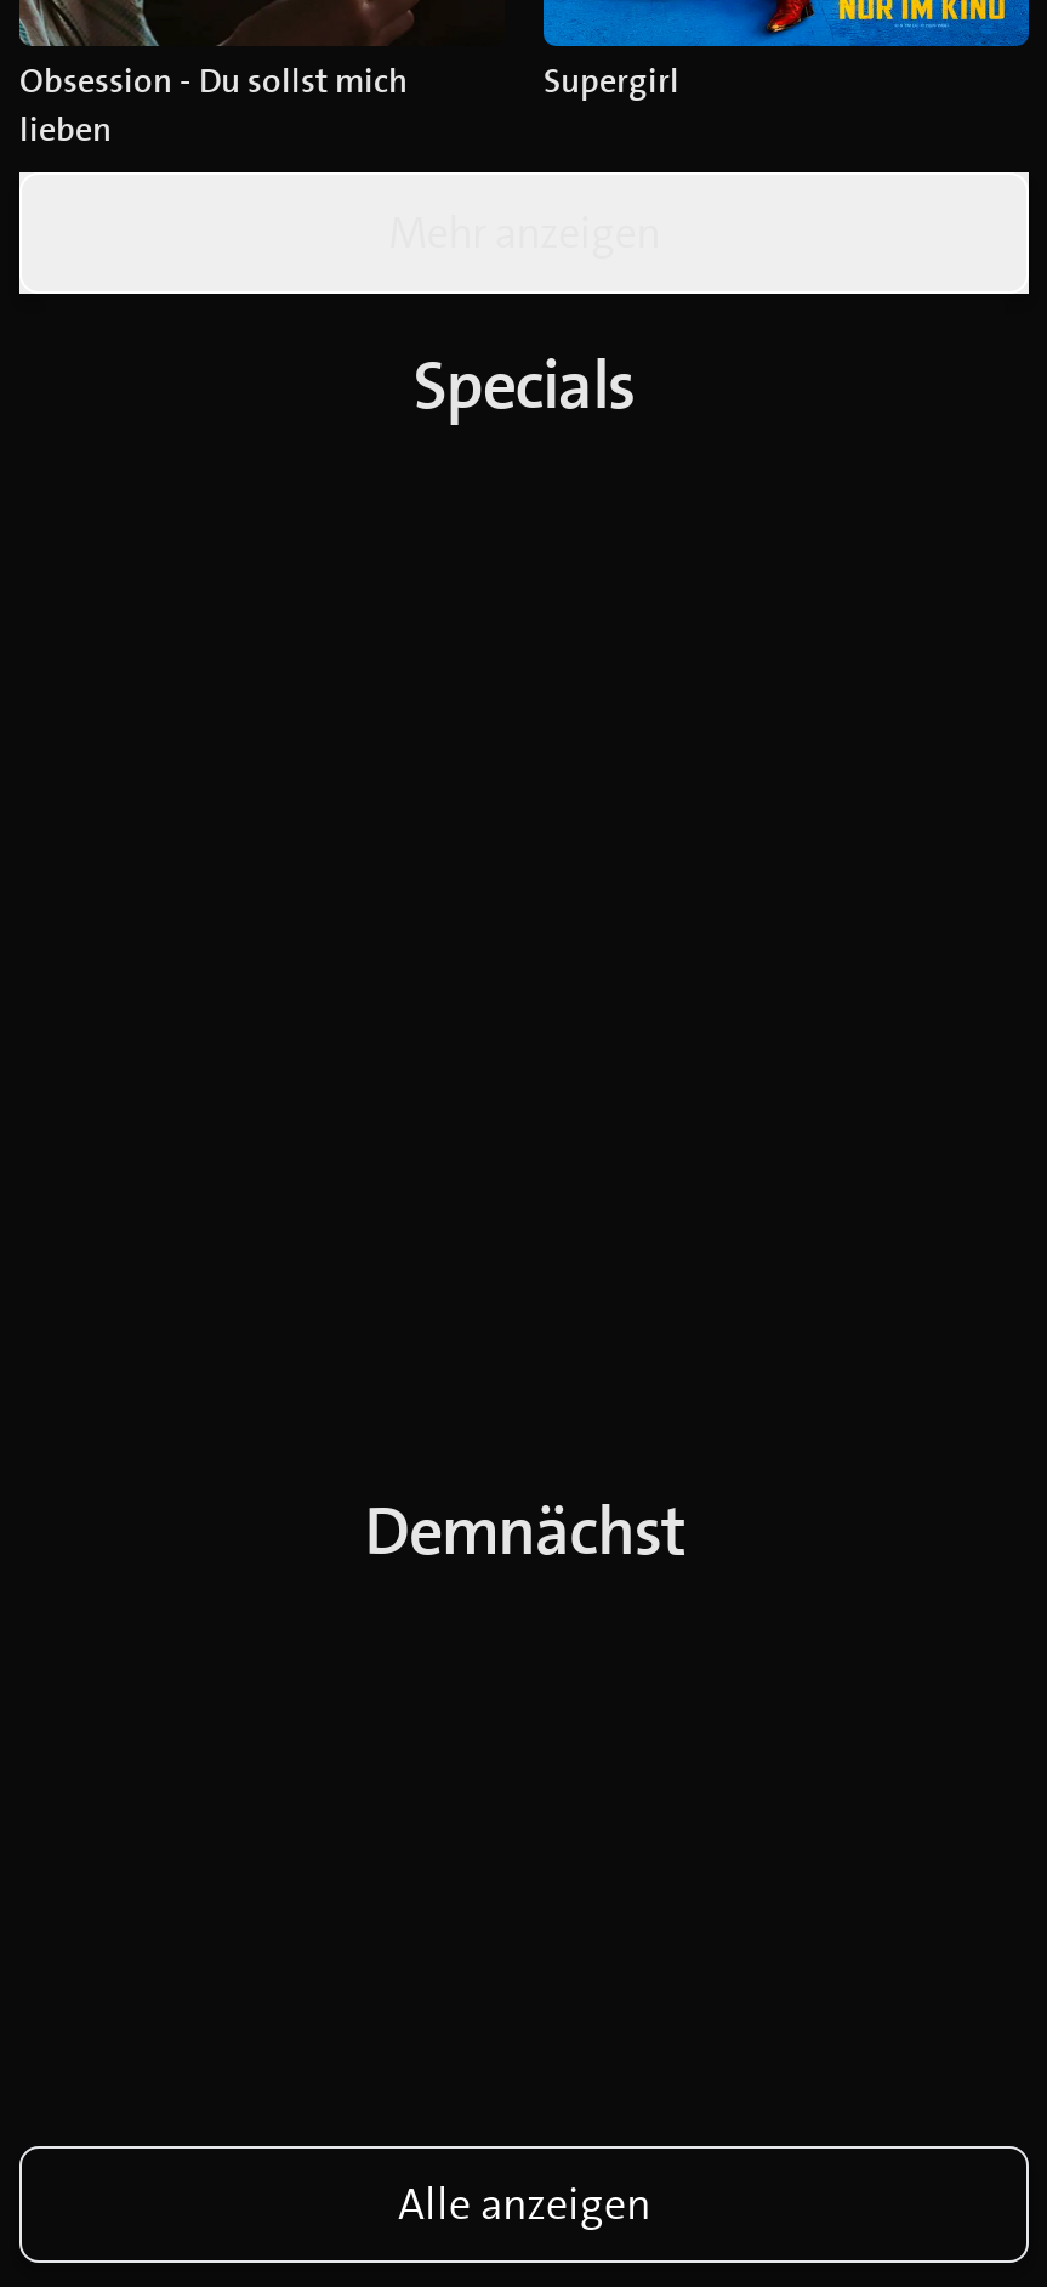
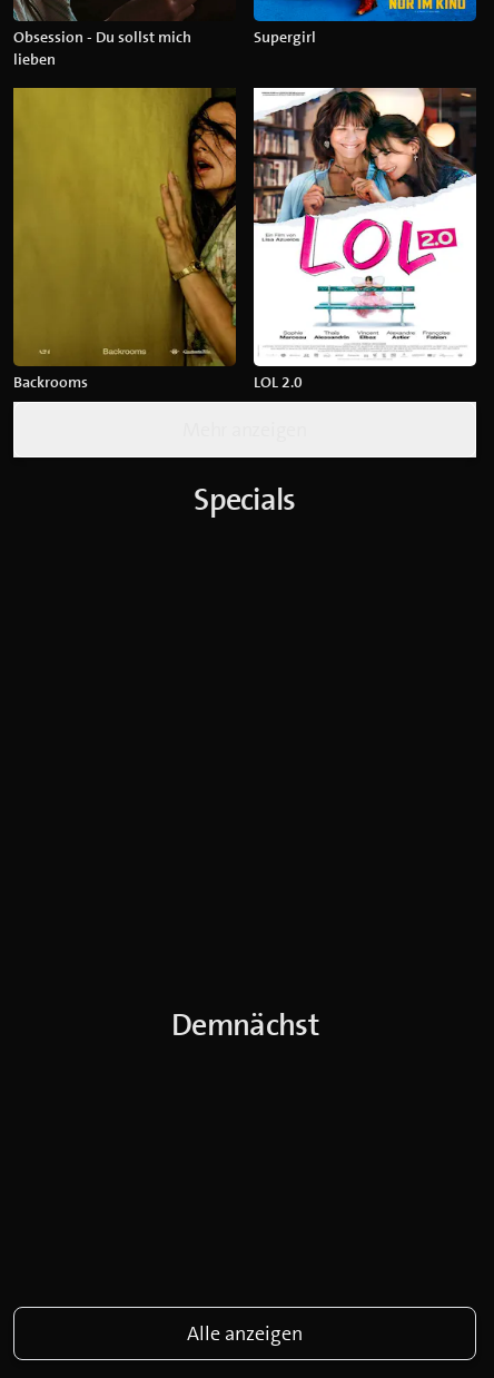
none -> [12,79,303,392] [image] | Backrooms | LOL 2.0
none -> [253,79,477,367] [image]

